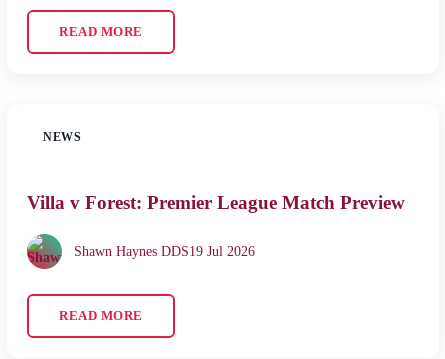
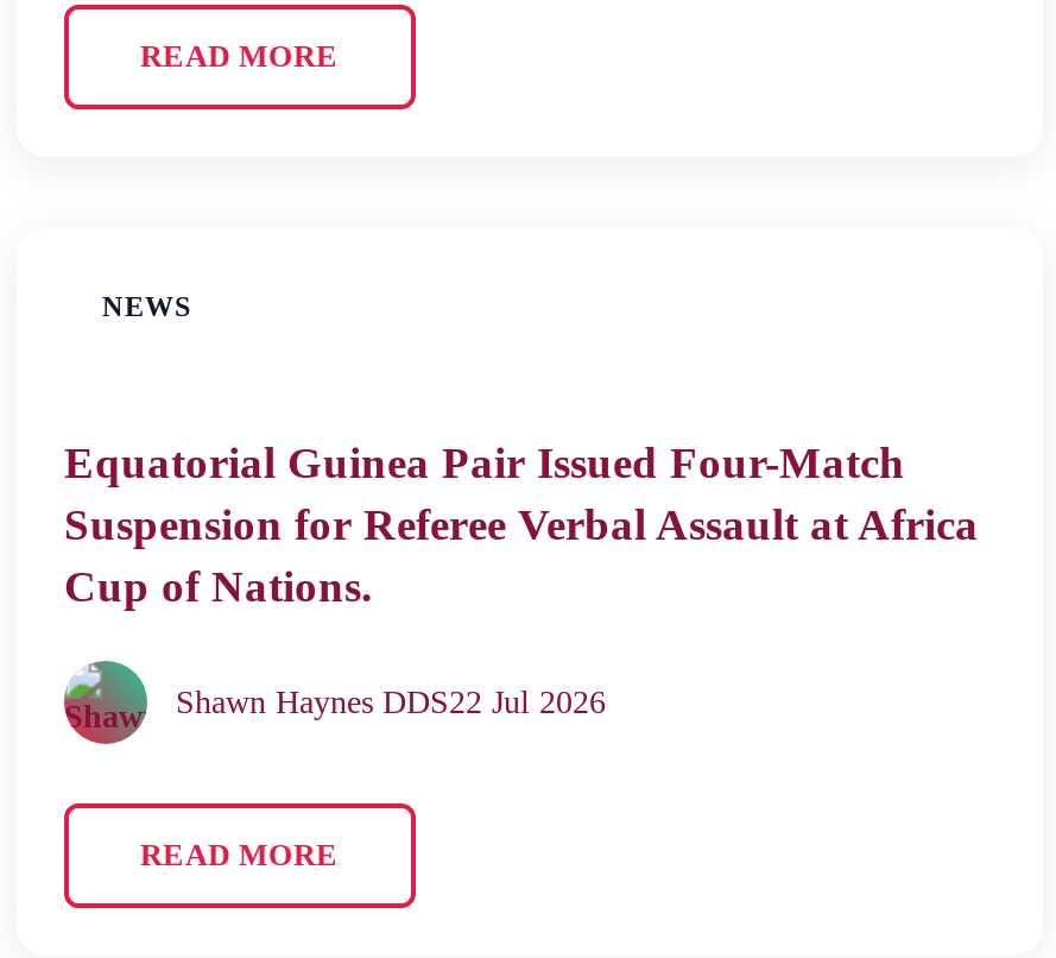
[27,192,405,213] Villa v Forest: Premier League Match Preview -> [64,436,979,610] Equatorial Guinea Pair Issued Four-Match | Suspension for Referee Verbal Assault at Africa | Cup of Nations.
[74,244,255,259] Shawn Haynes DDS19 Jul 2026 -> [176,684,606,720] Shawn Haynes DDS22 Jul 2026

